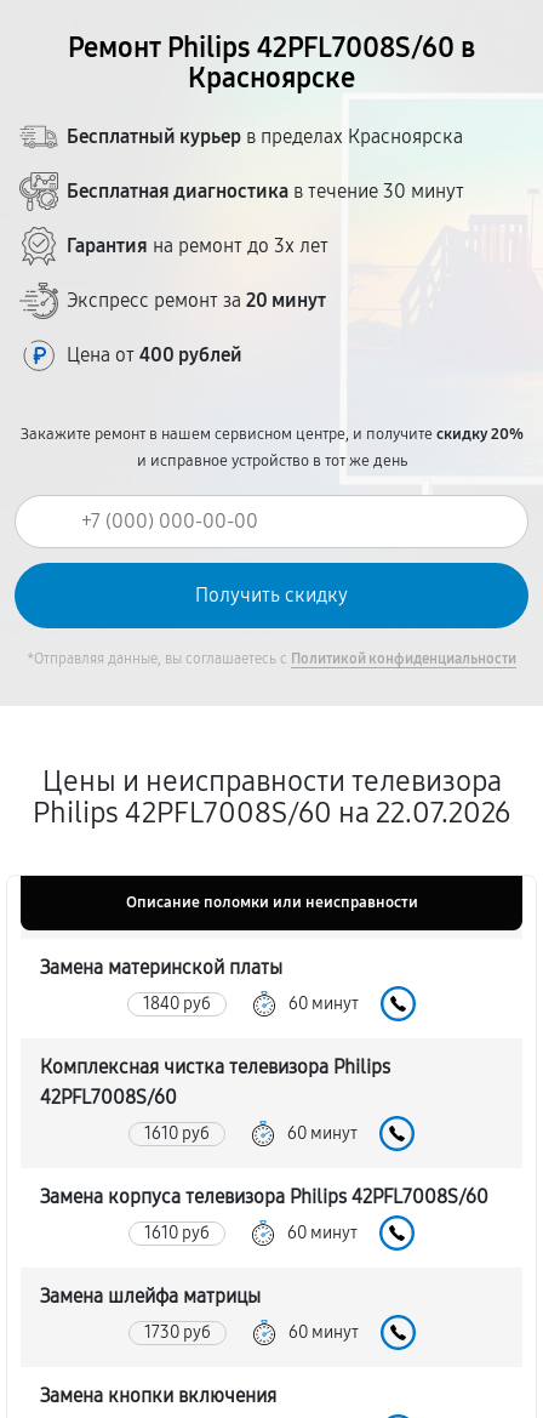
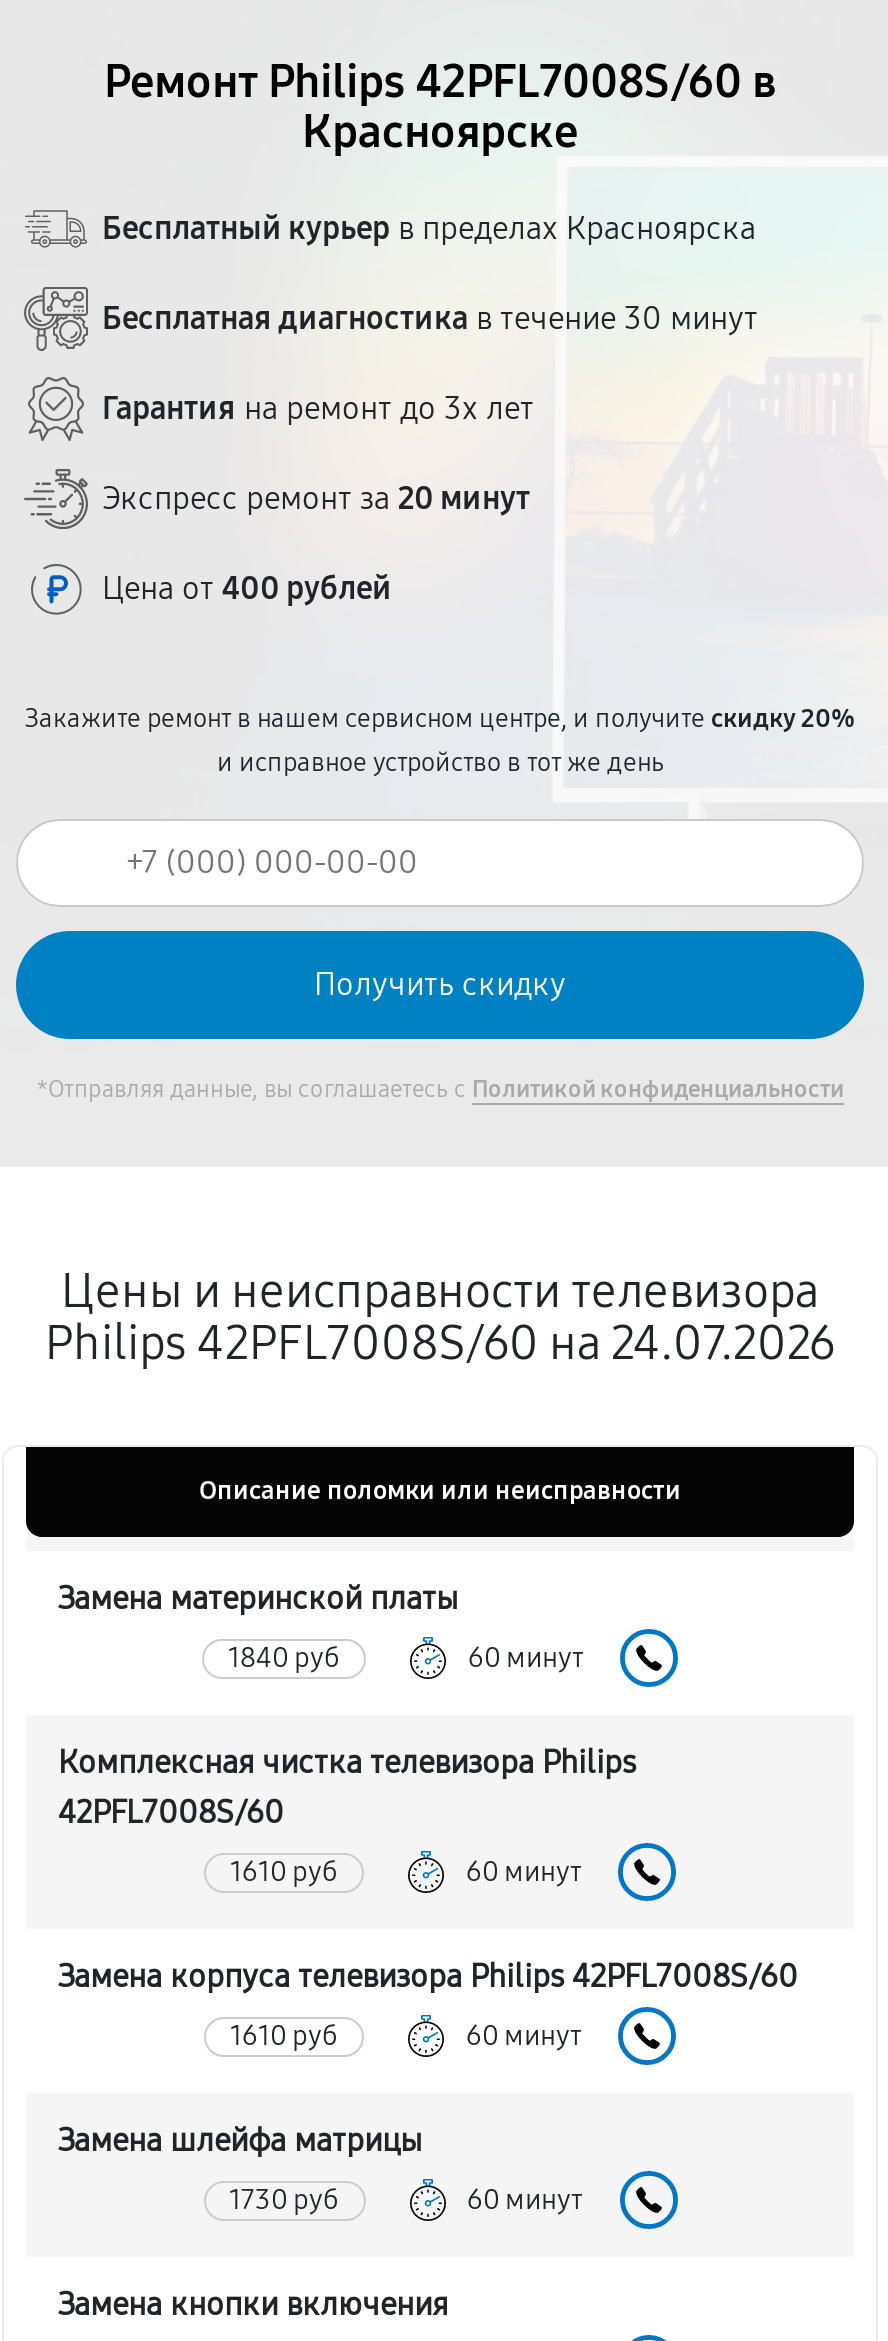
[33,796,510,830] Philips 42PFL7008S/60 на 22.07.2026 -> [45,1315,835,1371] Philips 42PFL7008S/60 на 24.07.2026

